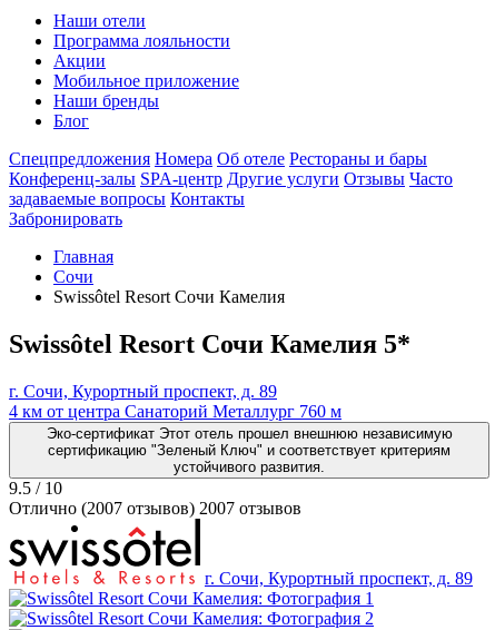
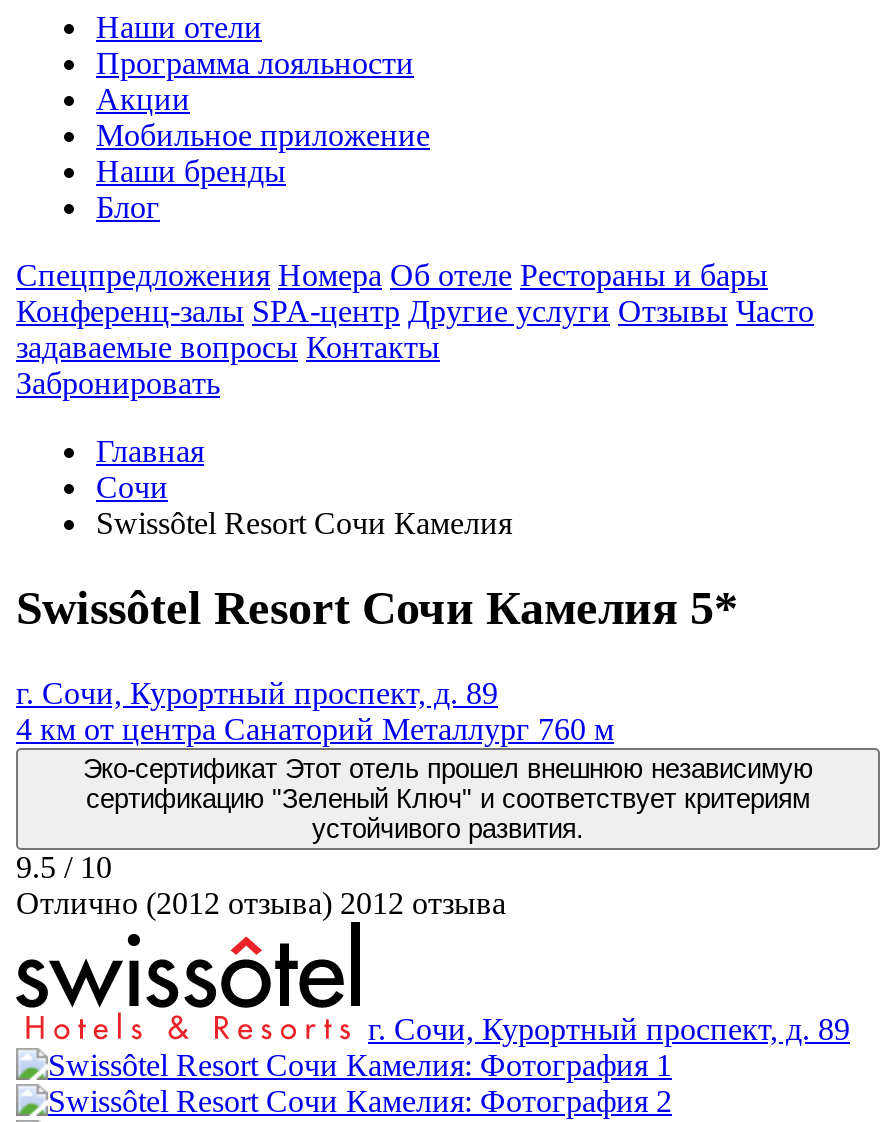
[9,498,301,517] Отлично (2007 отзывов) 2007 отзывов -> [16,886,506,920] Отлично (2012 отзыва) 2012 отзыва

